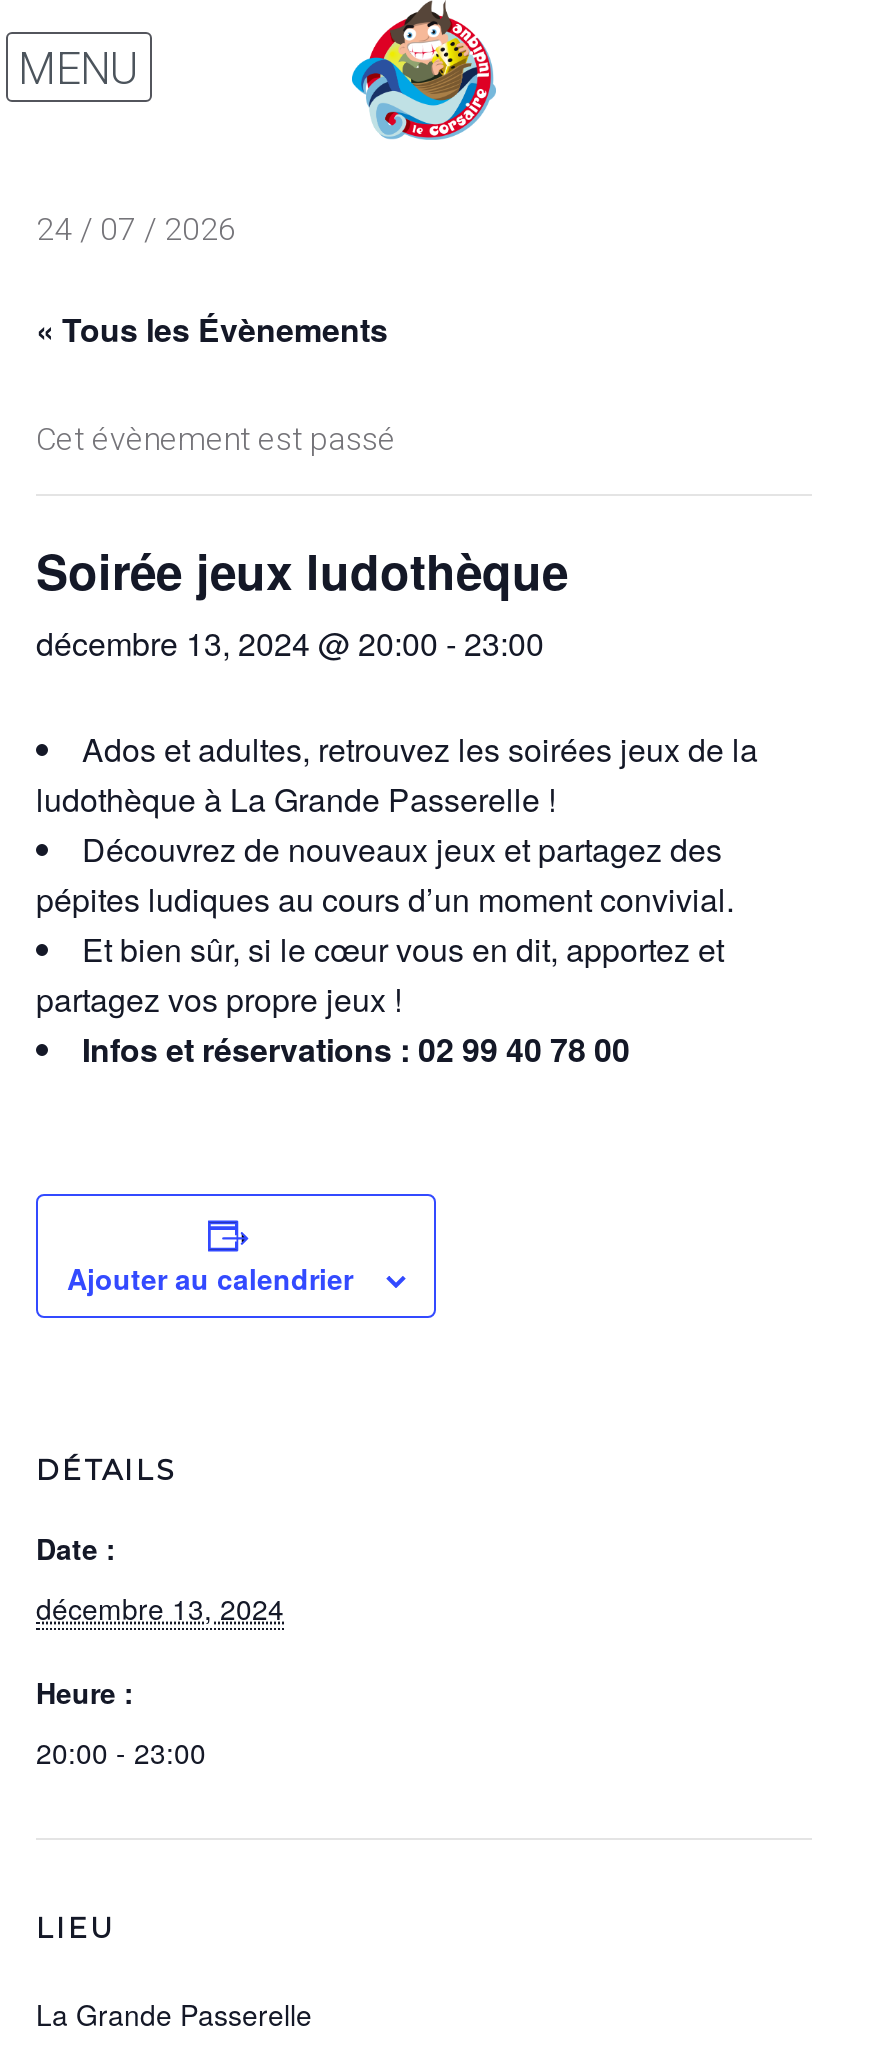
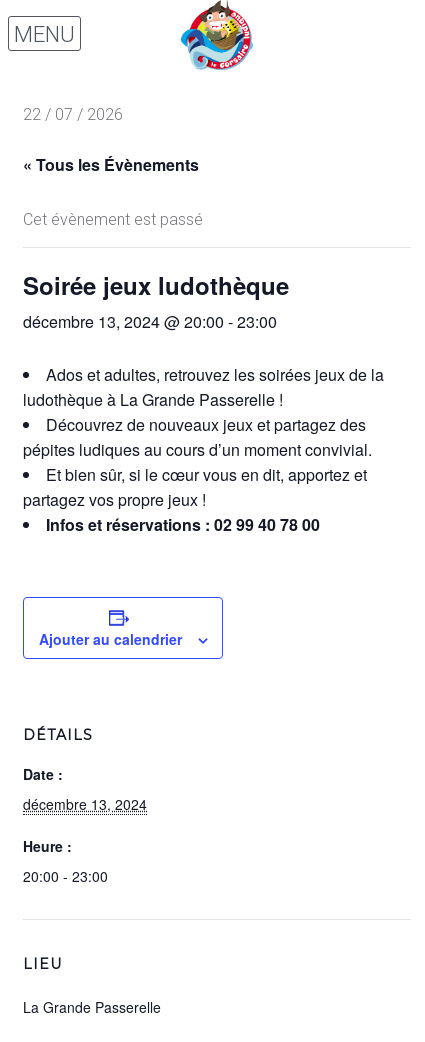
[36,210,236,248] 24 / 07 / 2026 -> [23,105,123,124] 22 / 07 / 2026

